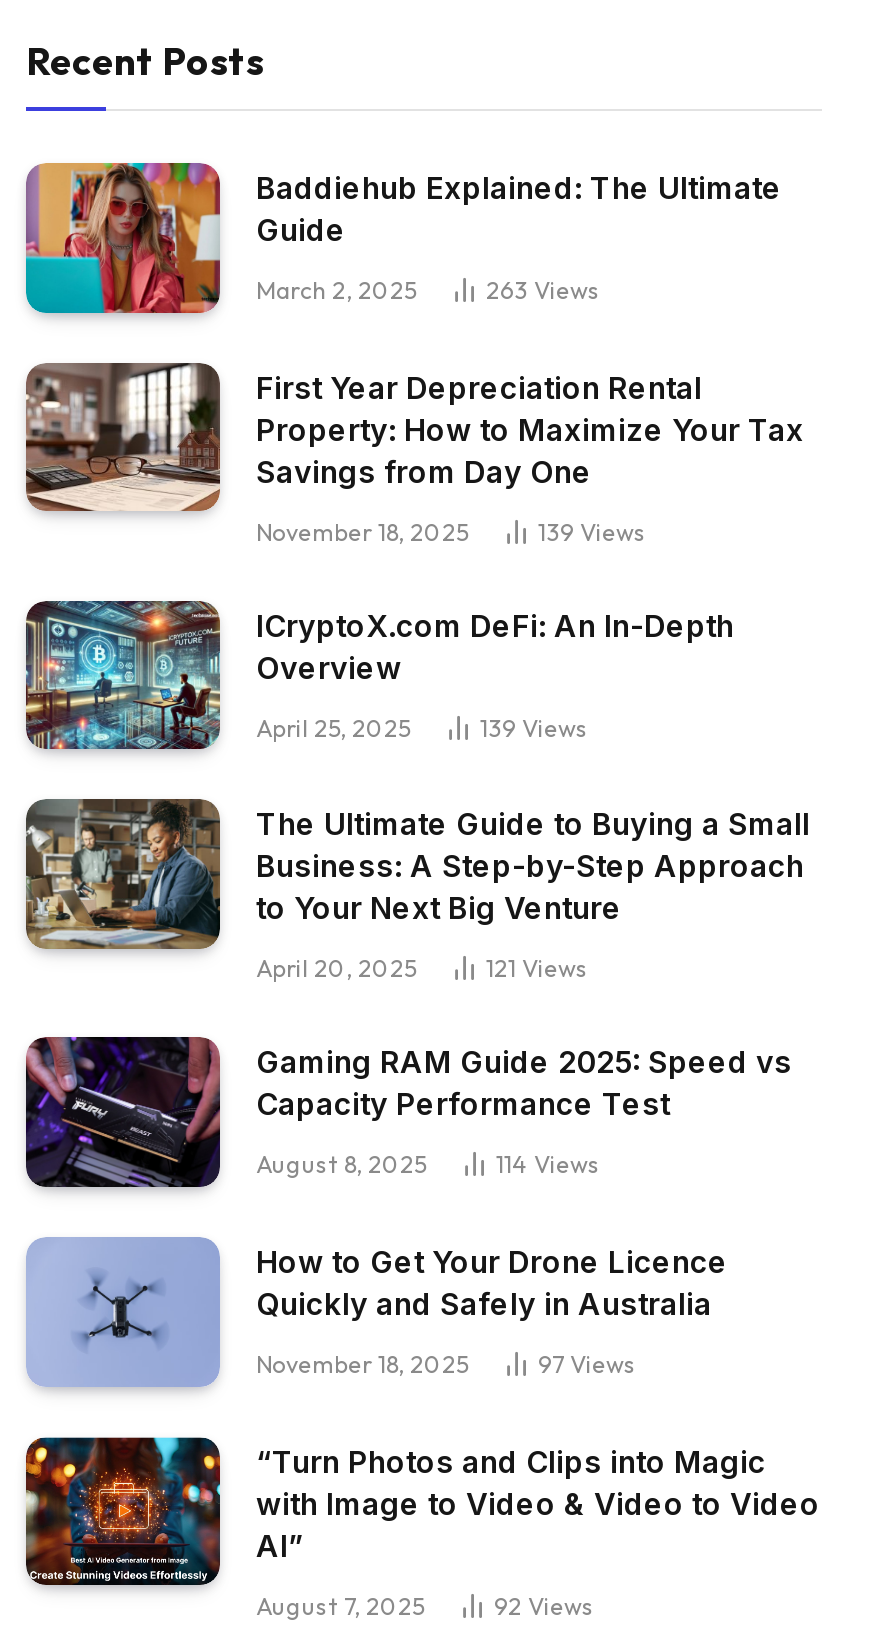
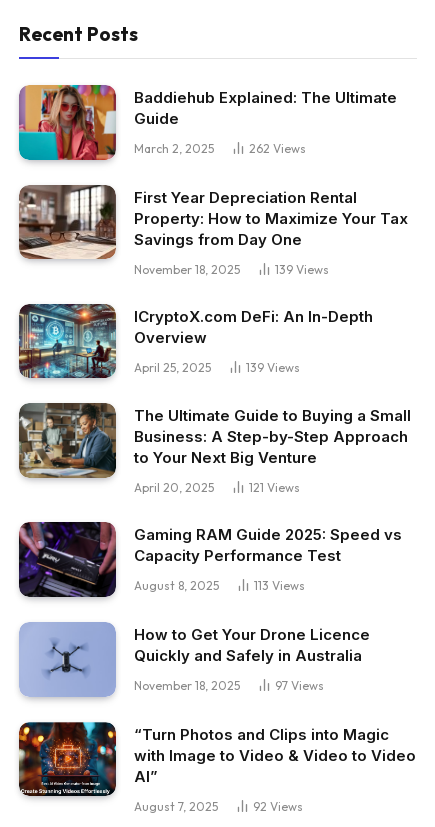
[486,275,600,305] 263 Views -> [249,141,306,156] 262 Views
[496,1150,600,1180] 114 Views -> [254,578,305,593] 113 Views

